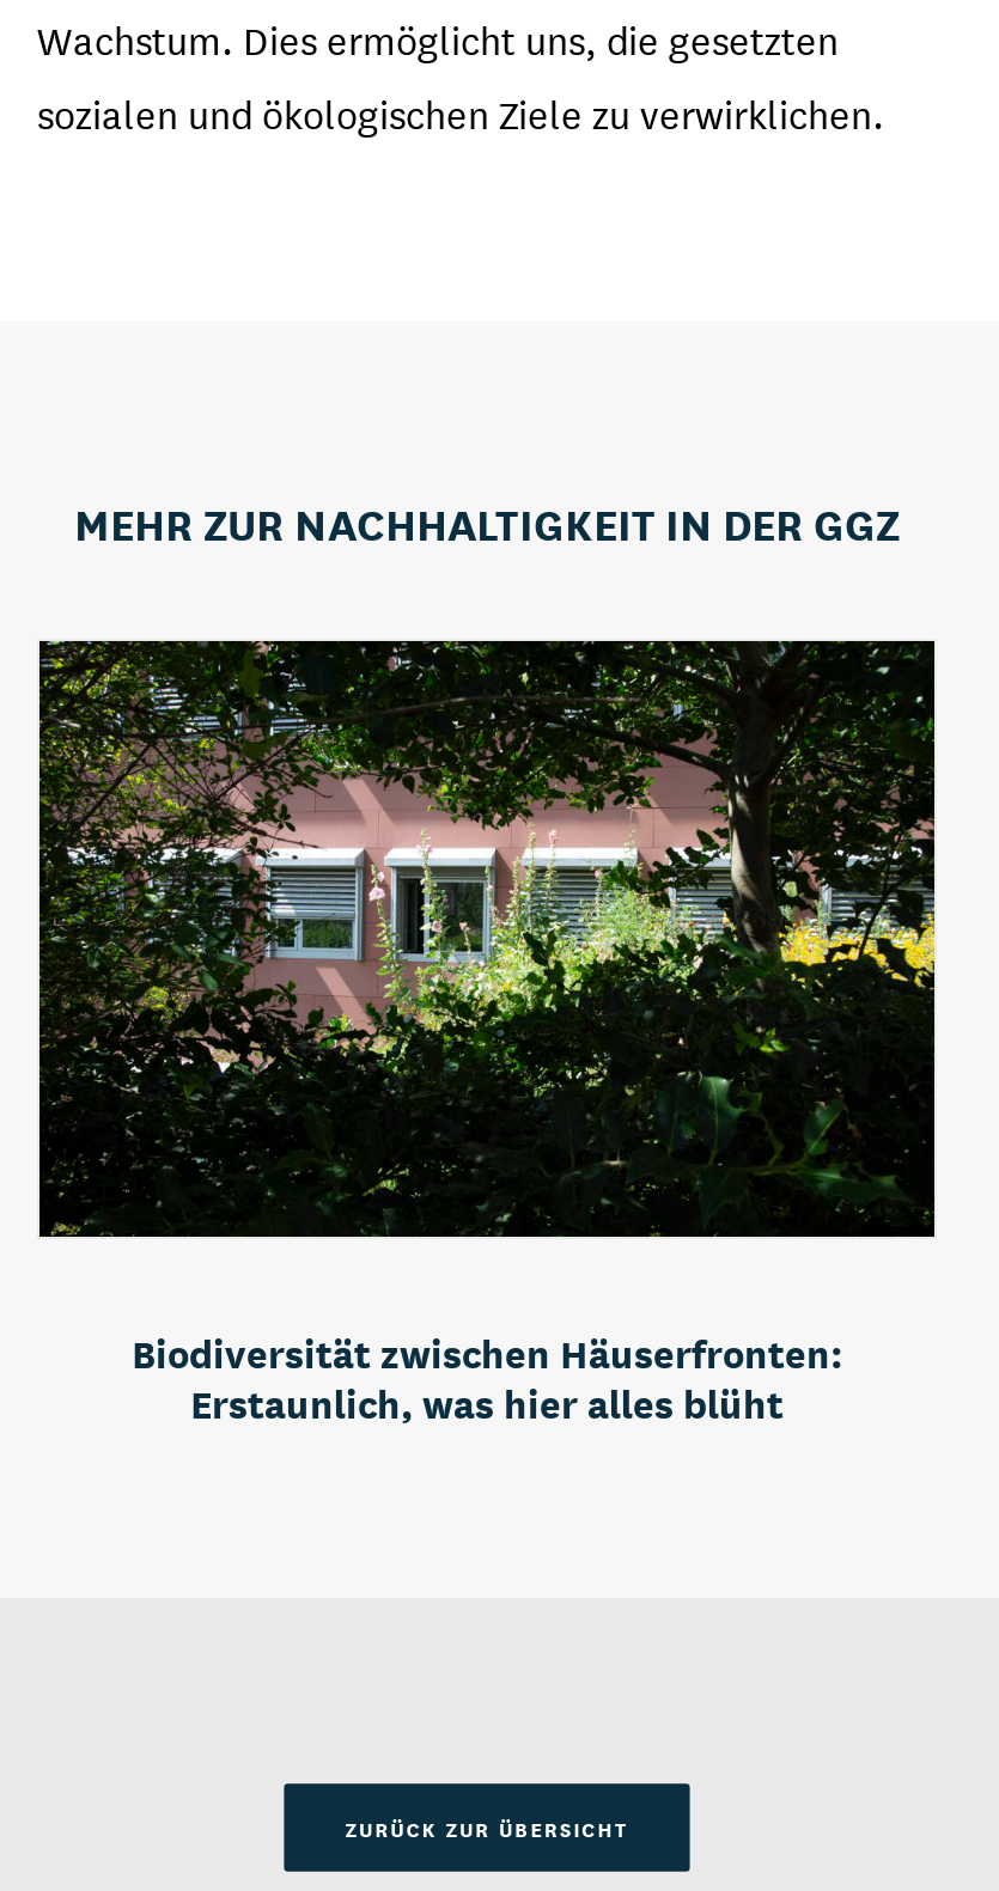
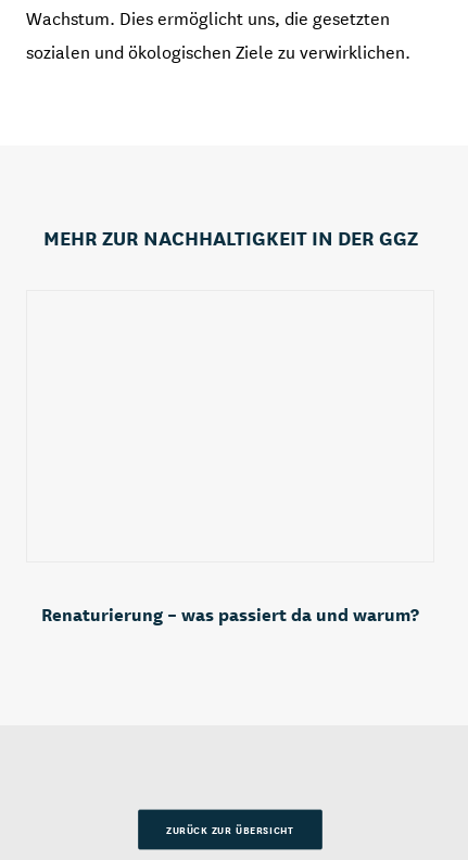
[37,639,937,1239] [image] -> none
[132,1321,842,1431] Biodiversität zwischen Häuserfronten: | Erstaunlich, was hier alles blüht -> [41,600,419,627] Renaturierung – was passiert da und warum?

